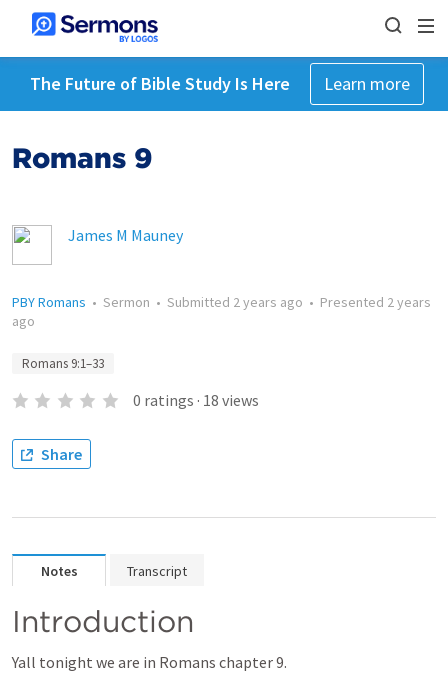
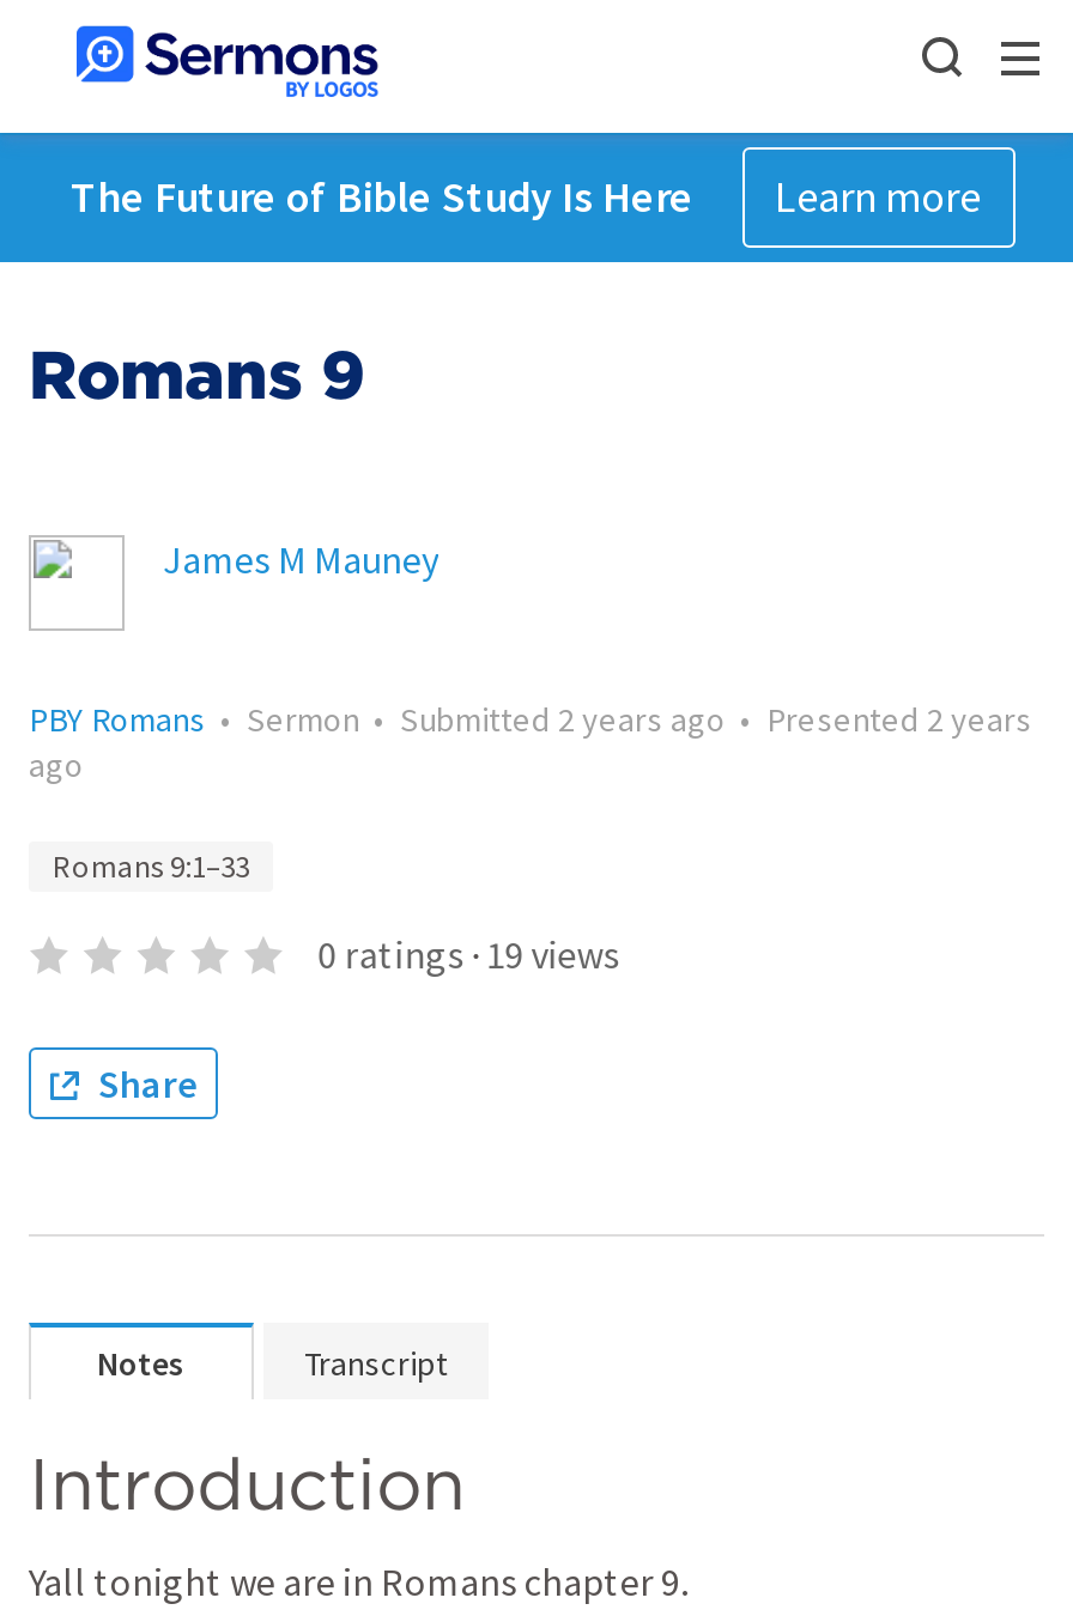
[133,390,259,410] 0 ratings · 18 views -> [318,930,620,978] 0 ratings · 19 views

